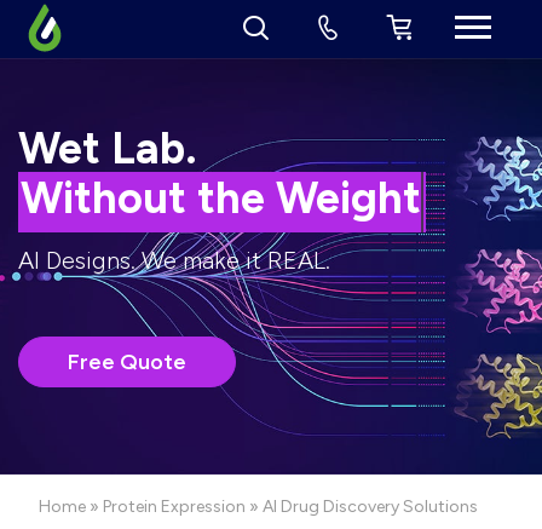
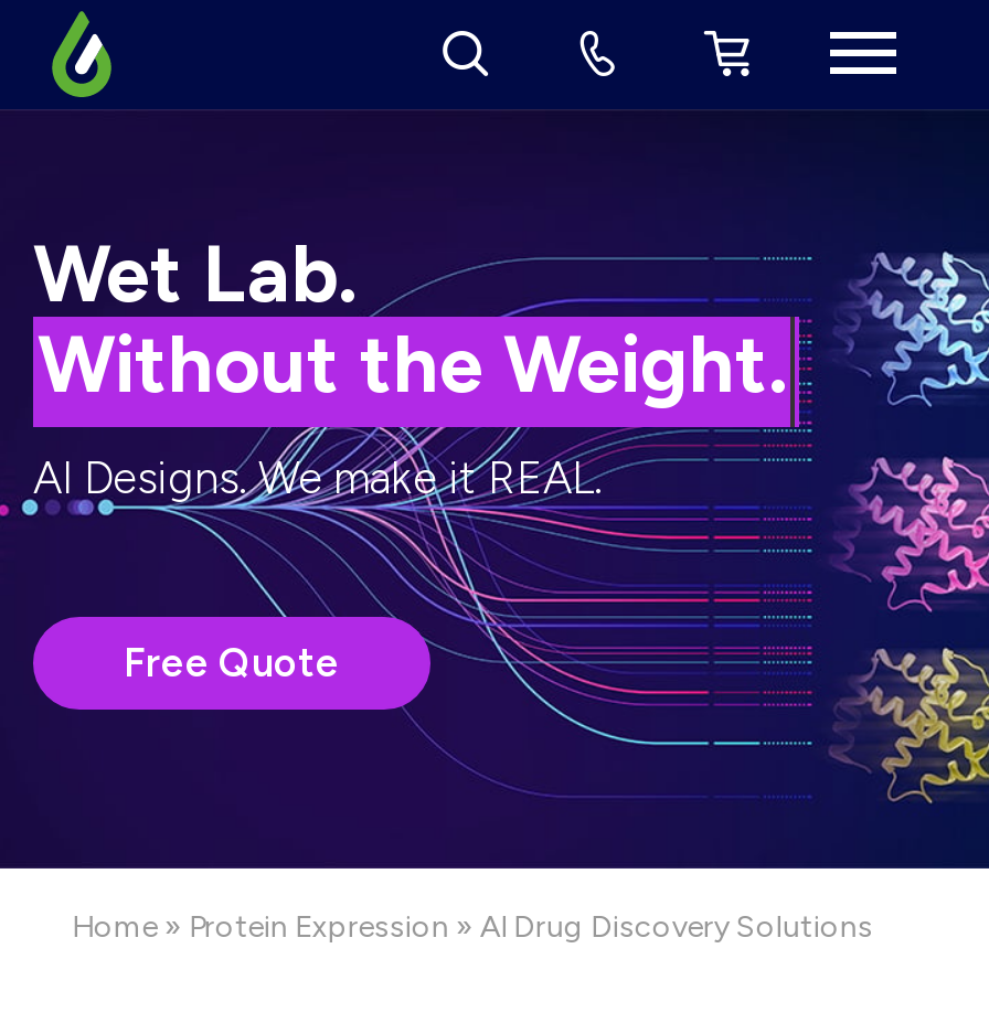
[21,172,433,224] Without the Weight. -> [38,317,581,412] Without the W

